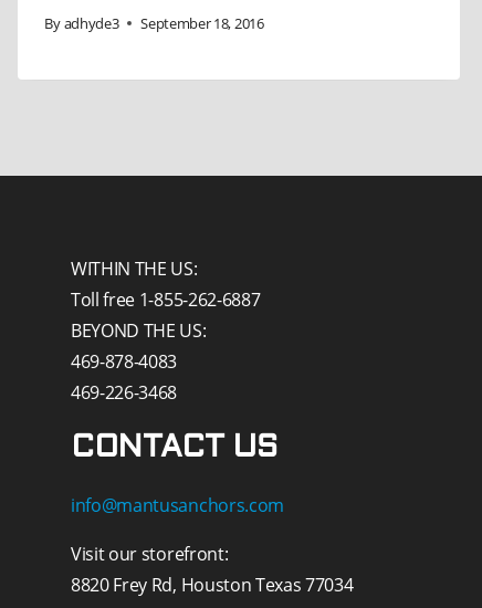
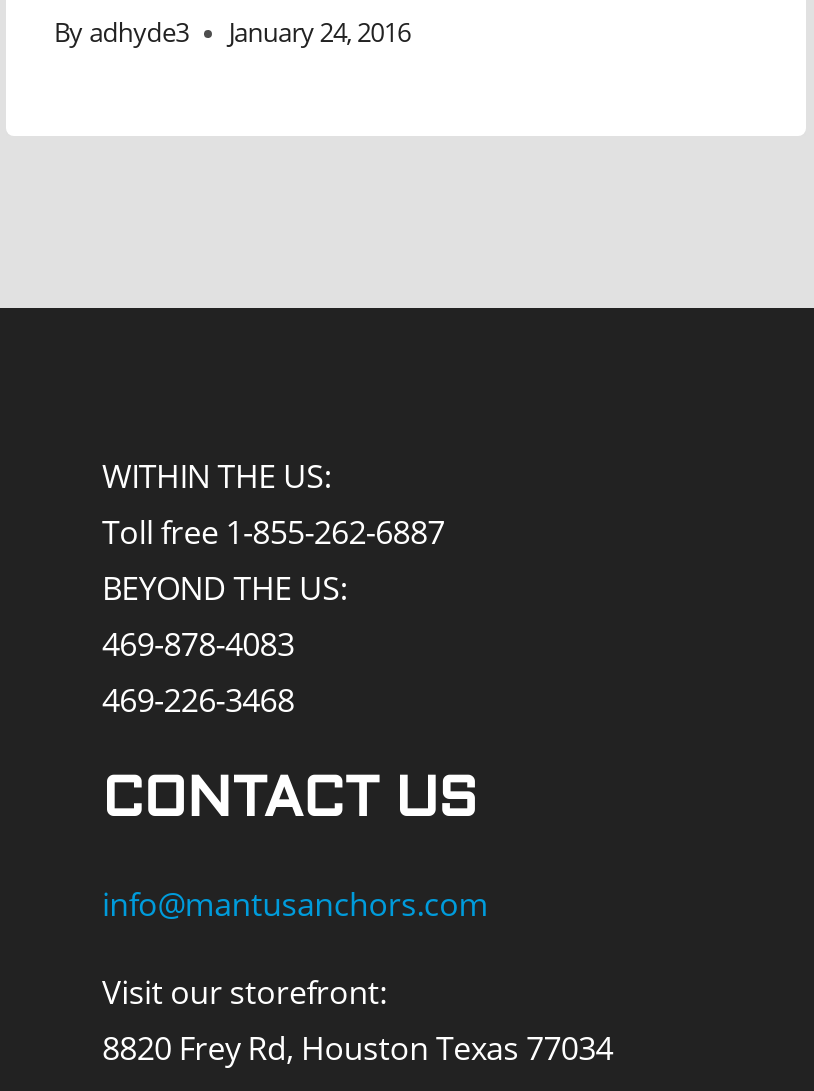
[44,13,264,33] By adhyde3 September 18, 2016 -> [54,15,410,51] By adhyde3 January 24, 2016

